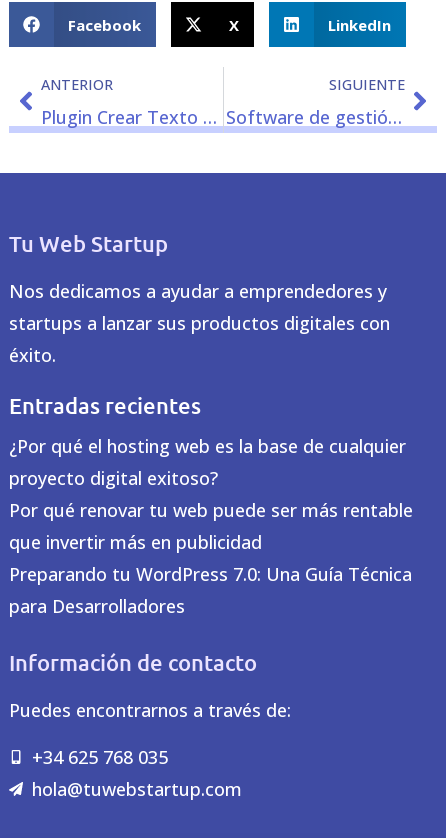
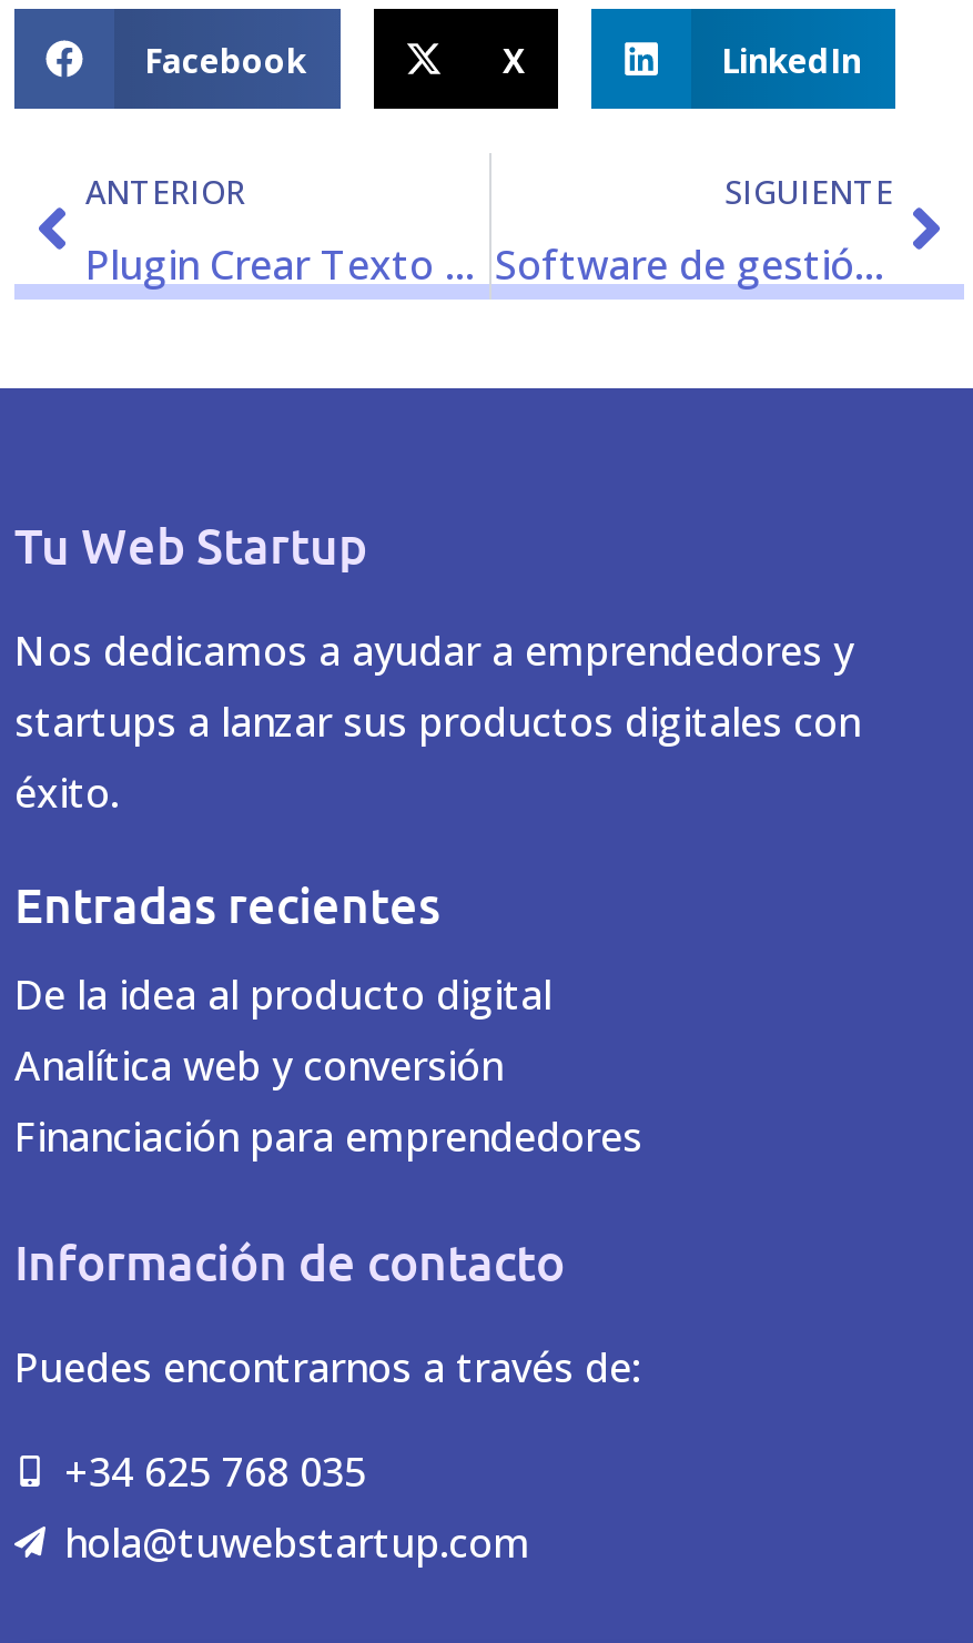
[9,434,413,618] ¿Por qué el hosting web es la base de cualquier | proyecto digital exitoso? | Por qué renovar tu web puede ser más rentable | que invertir más en publicidad | Preparando tu WordPress 7.0: Una Guía Técnica | para Desarrolladores -> [14,968,642,1164] De la idea al producto digital | Analítica web y conversión | Financiación para emprendedores

